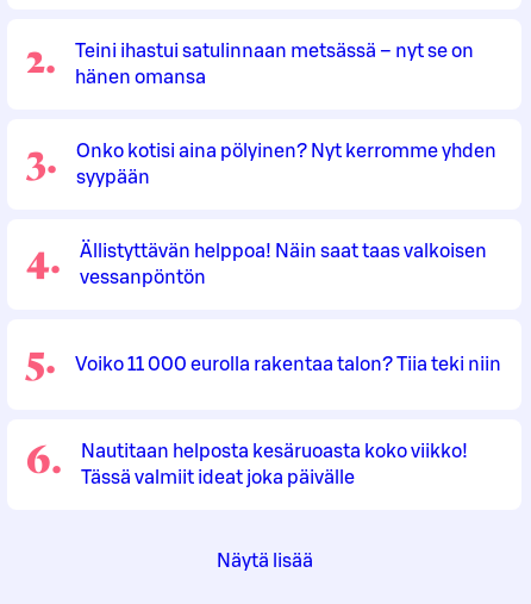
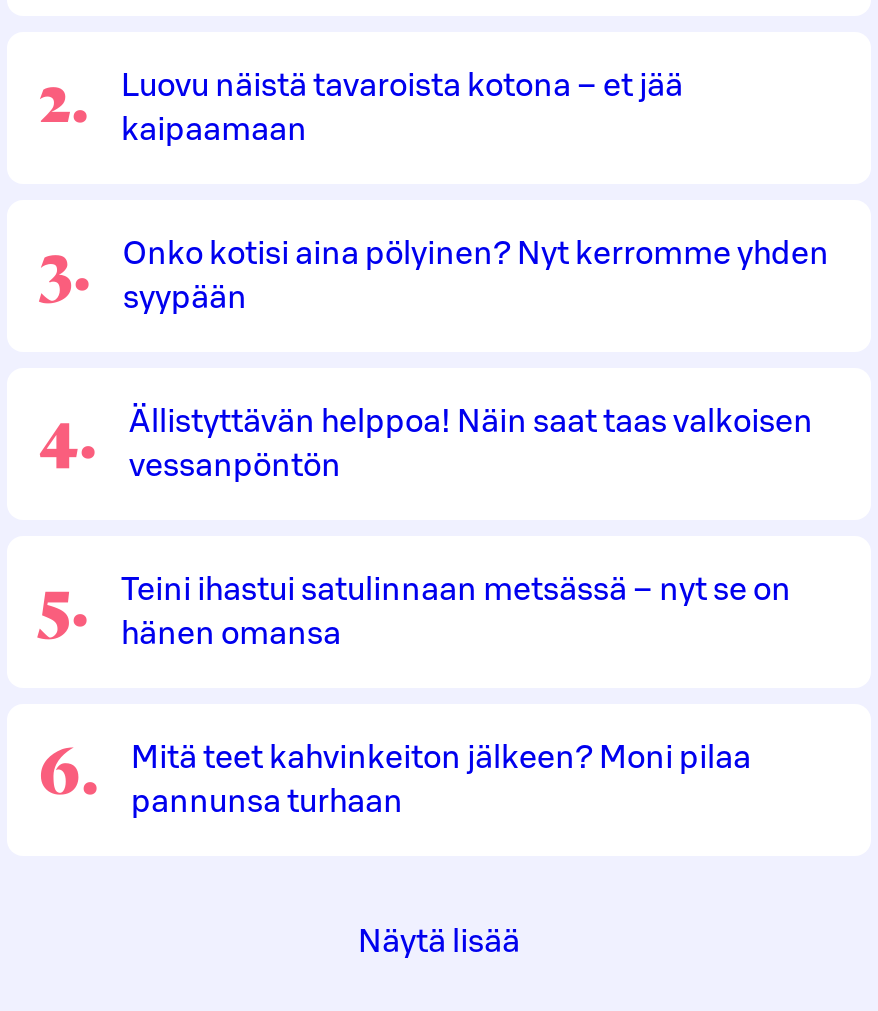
moved [75,42,474,87] -> [121,574,791,650]: Teini ihastui satulinnaan metsässä – nyt se on | hänen omansa
none -> [121,70,683,146] Luovu näistä tavaroista kotona – et jää | kaipaamaan
[75,355,501,374] Voiko 11 000 eurolla rakentaa talon? Tiia teki niin -> none
[81,442,468,487] Nautitaan helposta kesäruoasta koko viikko! | Tässä valmiit ideat joka päivälle -> [131,742,751,818] Mitä teet kahvinkeiton jälkeen? Moni pilaa | pannunsa turhaan

